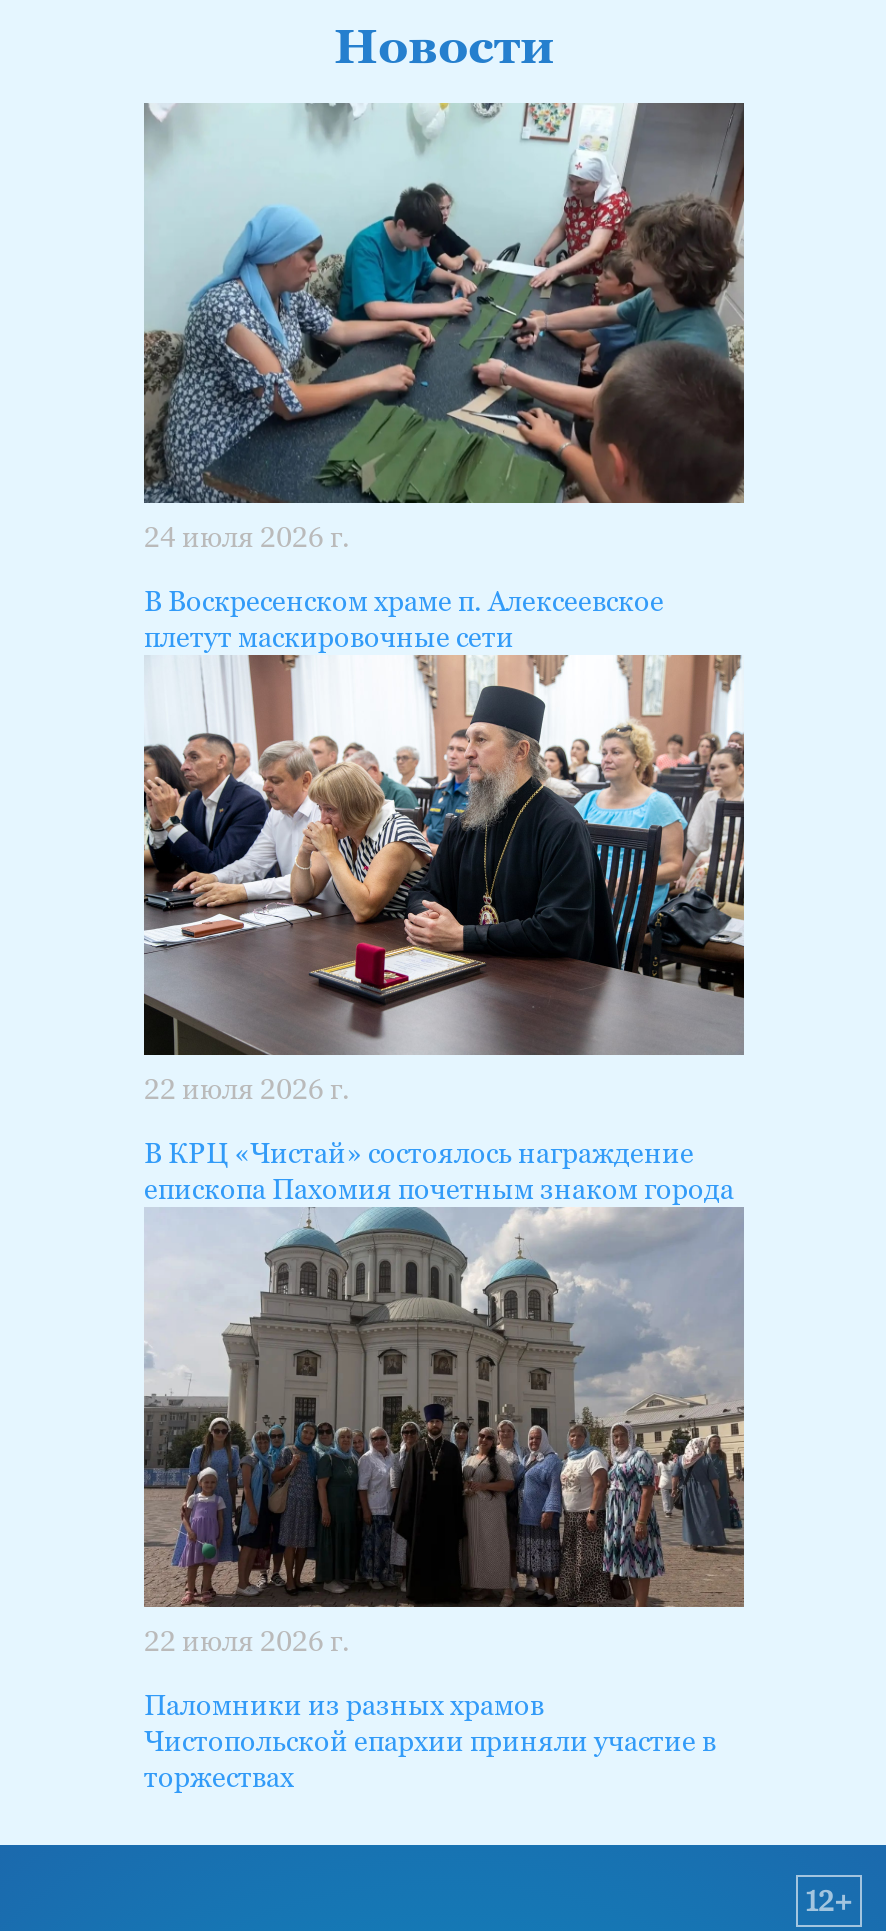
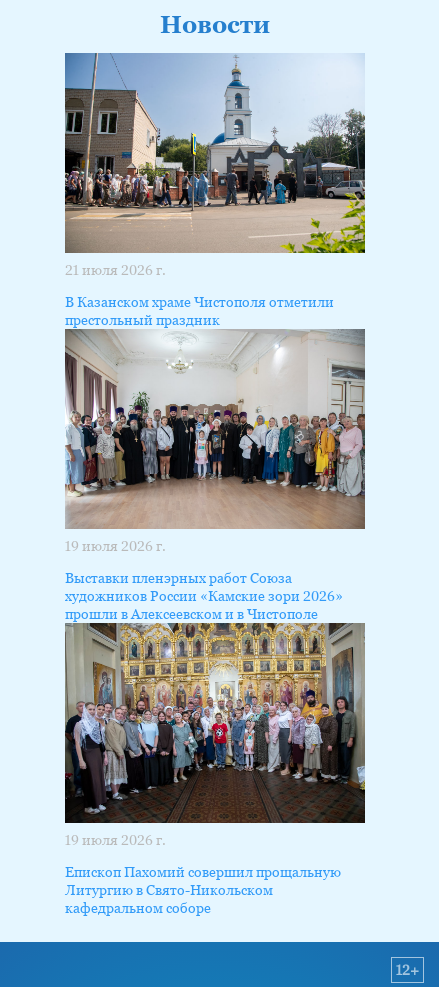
[144,101,746,553] [image] | 24 июля 2026 г. -> [64,52,366,278] [image] | 21 июля 2026 г.
[144,585,664,653] В Воскресенском храме п. Алексеевское | плетут маскировочные сети -> [65,294,334,328] В Казанском храме Чистополя отметили | престольный праздник
[142,655,744,1105] [image] | 22 июля 2026 г. -> [64,329,366,554] [image] | 19 июля 2026 г.
[144,1137,734,1205] В КРЦ «Чистай» состоялось награждение | епископа Пахомия почетным знаком города -> [65,570,343,622] Выставки пленэрных работ Союза | художников России «Камские зори 2026» | прошли в Алексеевском и в Чистополе
[144,1221,746,1657] [image] | 22 июля 2026 г. -> [65,630,366,848] [image] | 19 июля 2026 г.
[144,1689,716,1793] Паломники из разных храмов | Чистопольской епархии приняли участие в | торжествах -> [65,864,341,916] Епископ Пахомий совершил прощальную | Литургию в Свято-Никольском | кафедральном соборе

